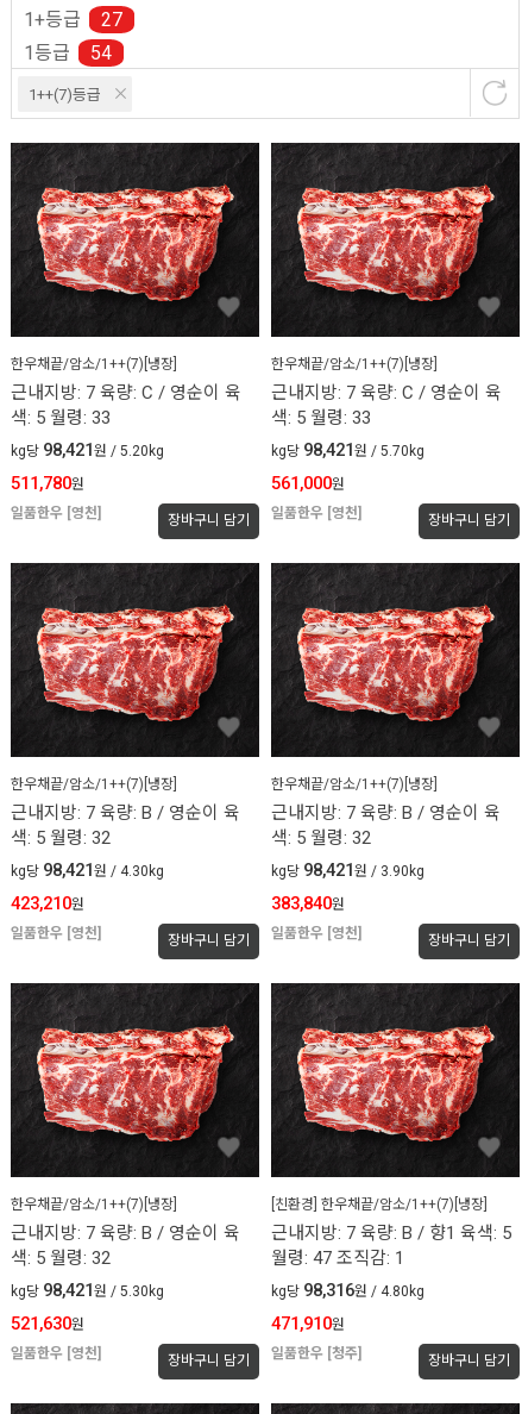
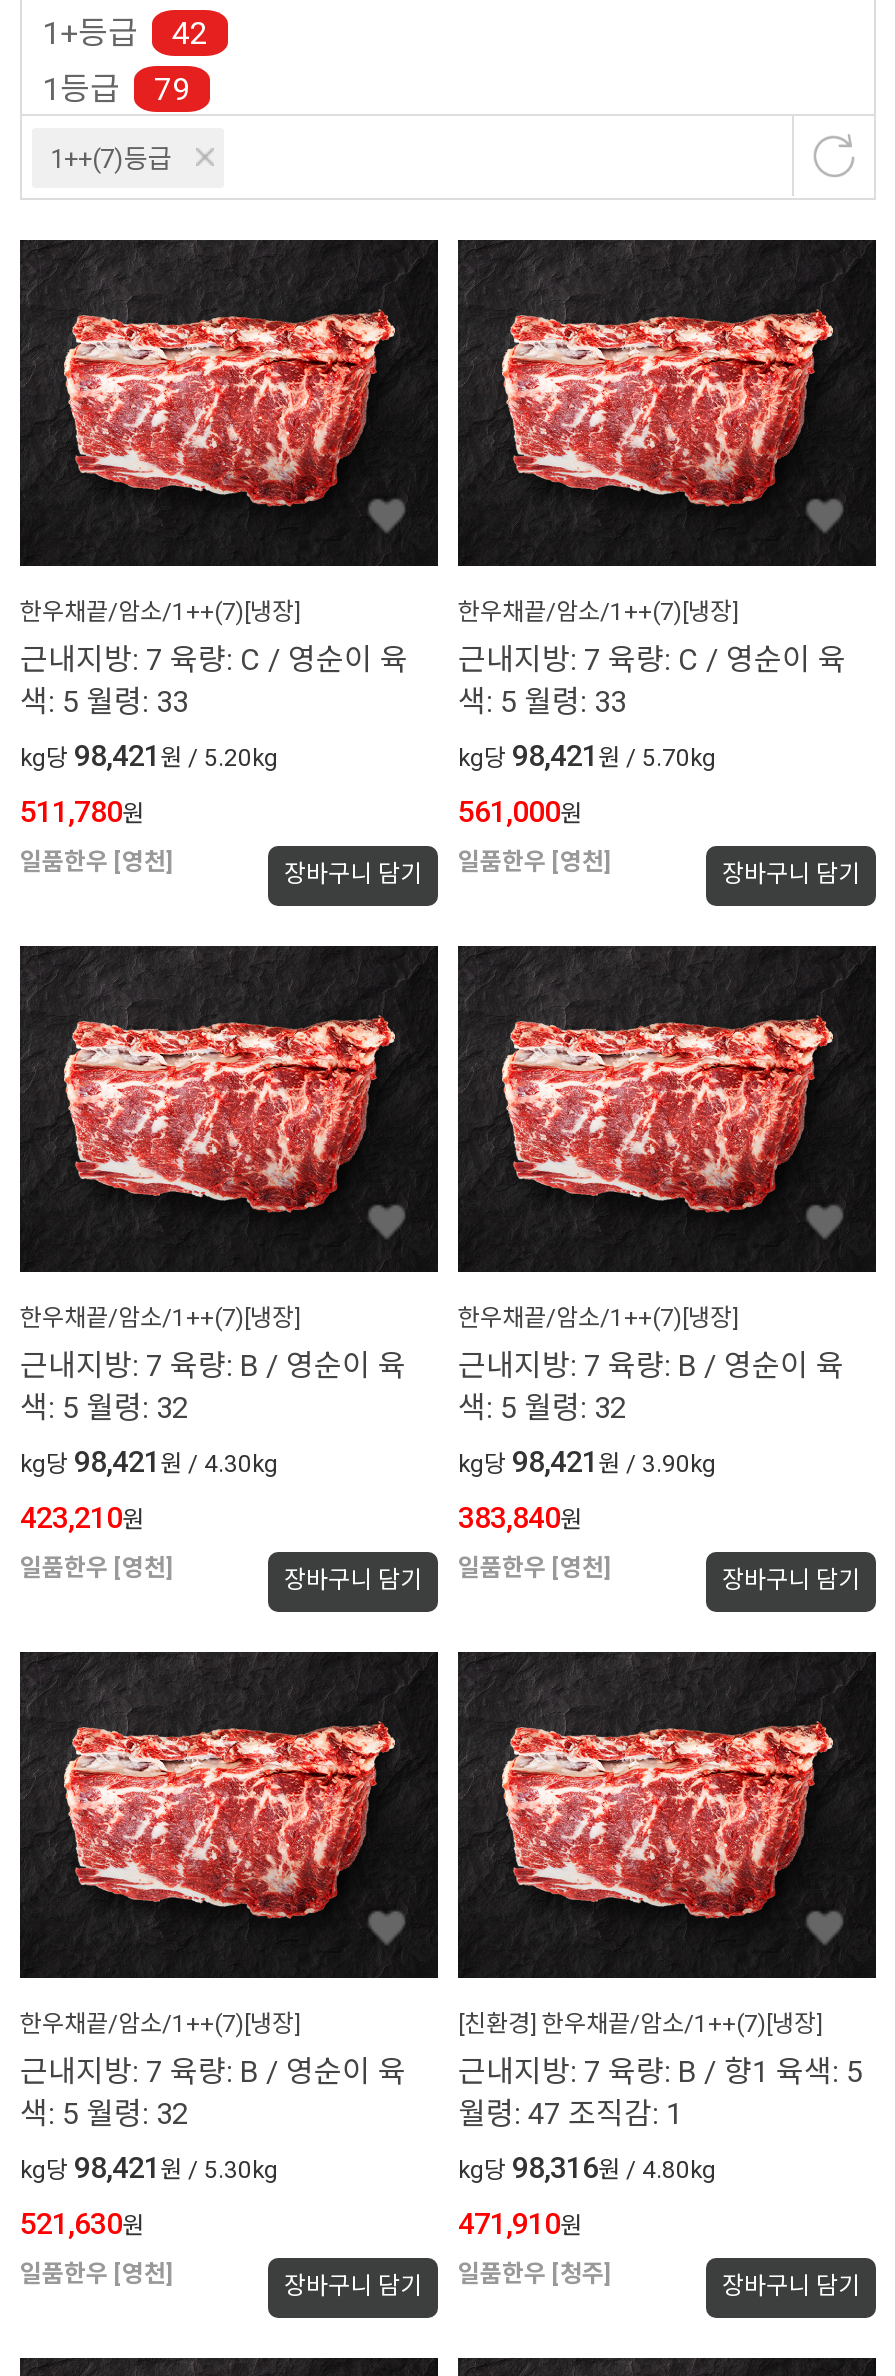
[101,8,122,30] 27 -> [172,13,208,51] 42
[24,41,112,64] 1등급 54 -> [42,69,190,107] 1등급 79

